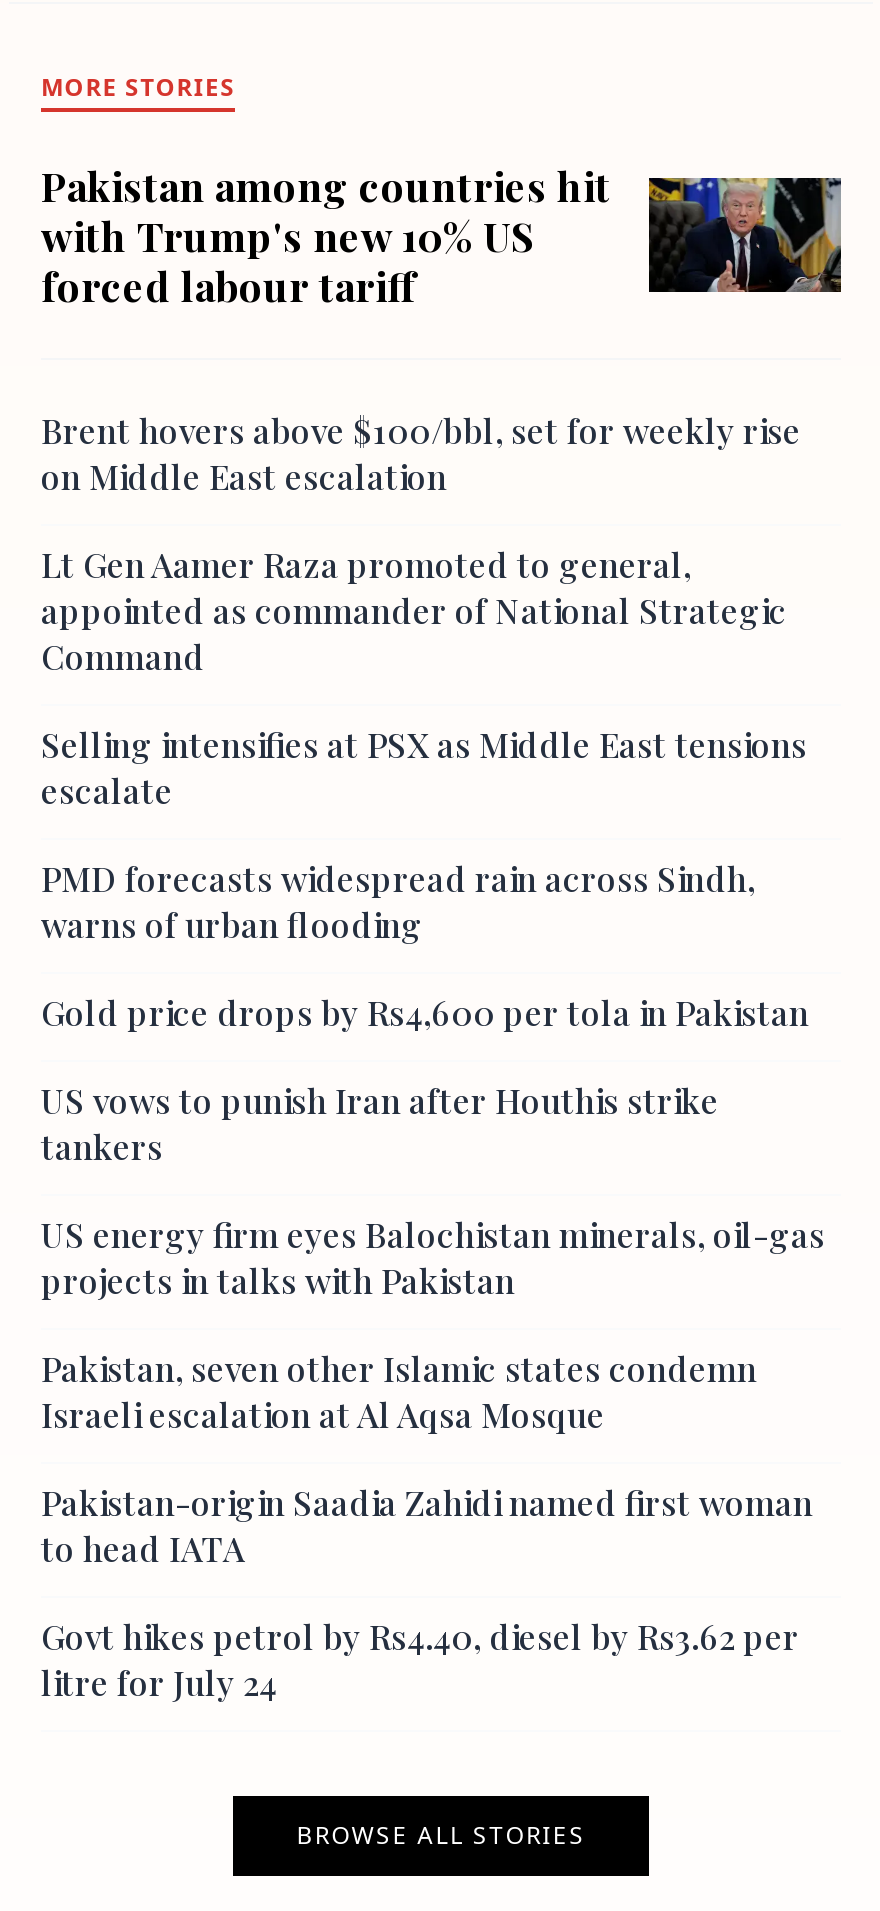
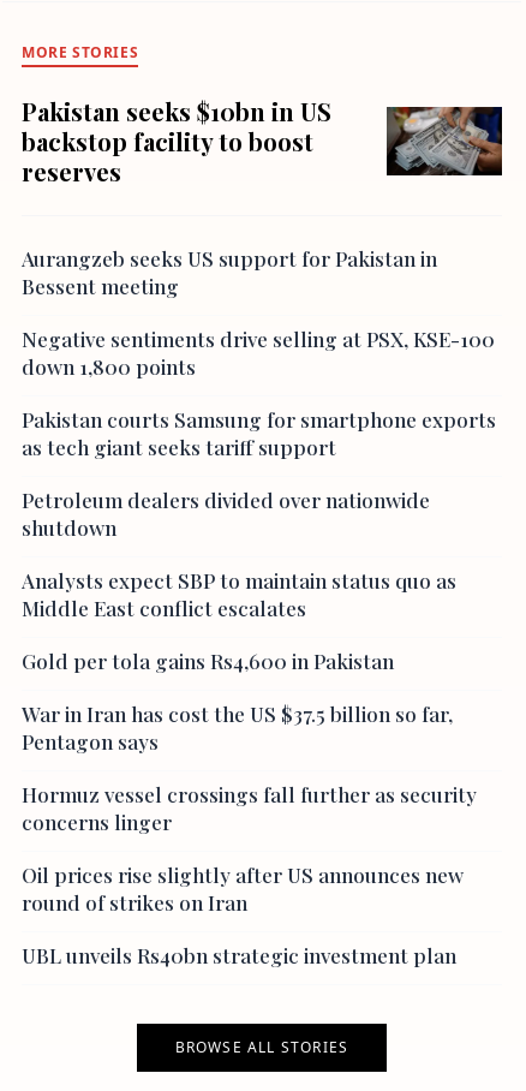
[41,158,611,312] Pakistan among countries hit | with Trump's new 10% US | forced labour tariff -> [22,95,331,187] Pakistan seeks $10bn in US | backstop facility to boost | reserves
[649,176,843,294] [image] -> [387,106,503,177] [image]
[41,408,801,498] Brent hovers above $100/bbl, set for weekly rise | on Middle East escalation -> [22,245,437,299] Aurangzeb seeks US support for Pakistan in | Bessent meeting
[41,542,787,678] Lt Gen Aamer Raza promoted to general, | appointed as commander of National Strategic | Command -> [22,325,495,379] Negative sentiments drive selling at PSX, KSE-100 | down 1,800 points
[41,722,807,812] Selling intensifies at PSX as Middle East tensions | escalate -> [22,406,496,460] Pakistan courts Samsung for smartphone exports | as tech giant seeks tariff support
[41,856,755,946] PMD forecasts widespread rain across Sindh, | warns of urban flooding -> [22,486,430,540] Petroleum dealers divided over nationwide | shutdown
[41,990,809,1034] Gold price drops by Rs4,600 per tola in Pakistan -> [22,567,456,621] Analysts expect SBP to maintain status quo as | Middle East conflict escalates
[41,1078,719,1168] US vows to punish Iran after Houthis strike | tankers -> [22,647,394,674] Gold per tola gains Rs4,600 in Pakistan
[41,1212,825,1302] US energy firm eyes Balochistan minerals, oil-gas | projects in talks with Pakistan -> [22,700,453,754] War in Iran has cost the US $37.5 billion so far, | Pentagon says
[41,1346,757,1436] Pakistan, seven other Islamic states condemn | Israeli escalation at Al Aqsa Mosque -> [22,781,477,835] Hormuz vessel crossings fall further as security | concerns linger
[41,1480,813,1570] Pakistan-origin Saadia Zahidi named first woman | to head IATA -> [22,861,464,915] Oil prices rise slightly after US announces new | round of strikes on Iran
[41,1614,799,1704] Govt hikes petrol by Rs4.40, diesel by Rs3.62 per | litre for July 24 -> [22,942,456,968] UBL unveils Rs40bn strategic investment plan

